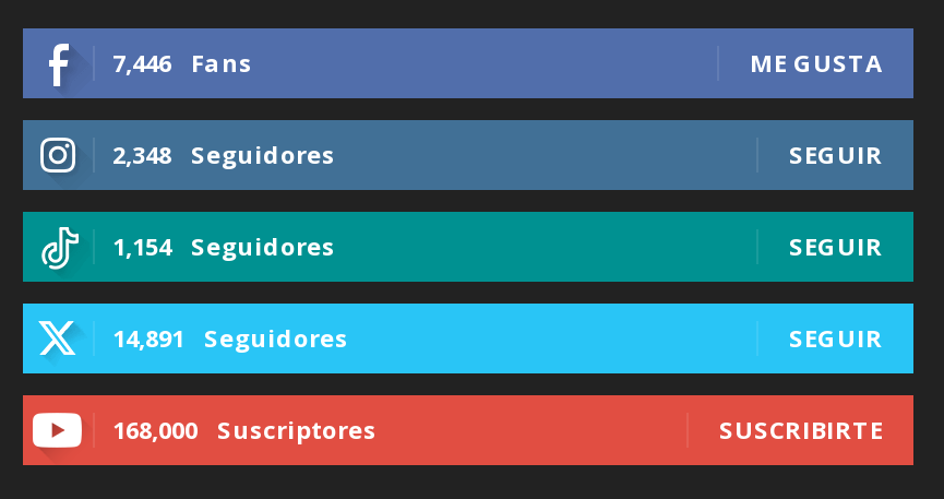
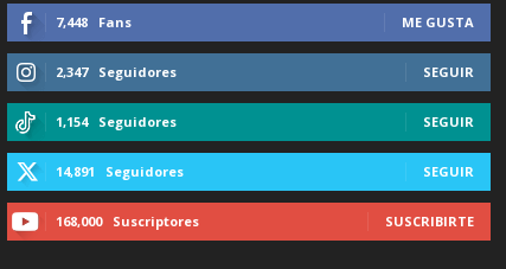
[112,46,252,79] 7,446 Fans -> [56,13,132,31] 7,448 Fans
[112,138,335,170] 2,348 Seguidores -> [56,63,177,81] 2,347 Seguidores

